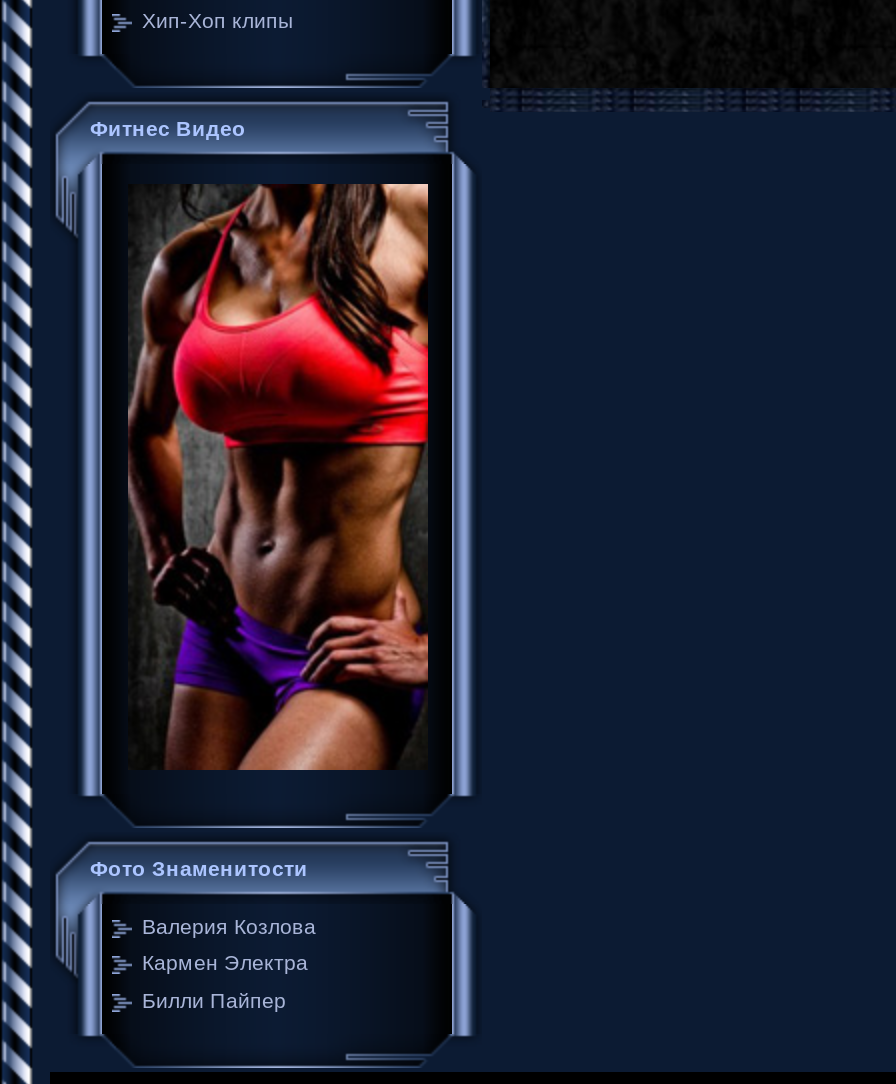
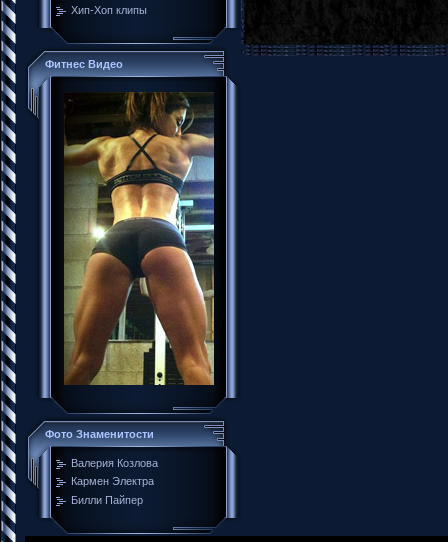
[128,182,430,772] [image] -> [63,92,215,386] [image]

